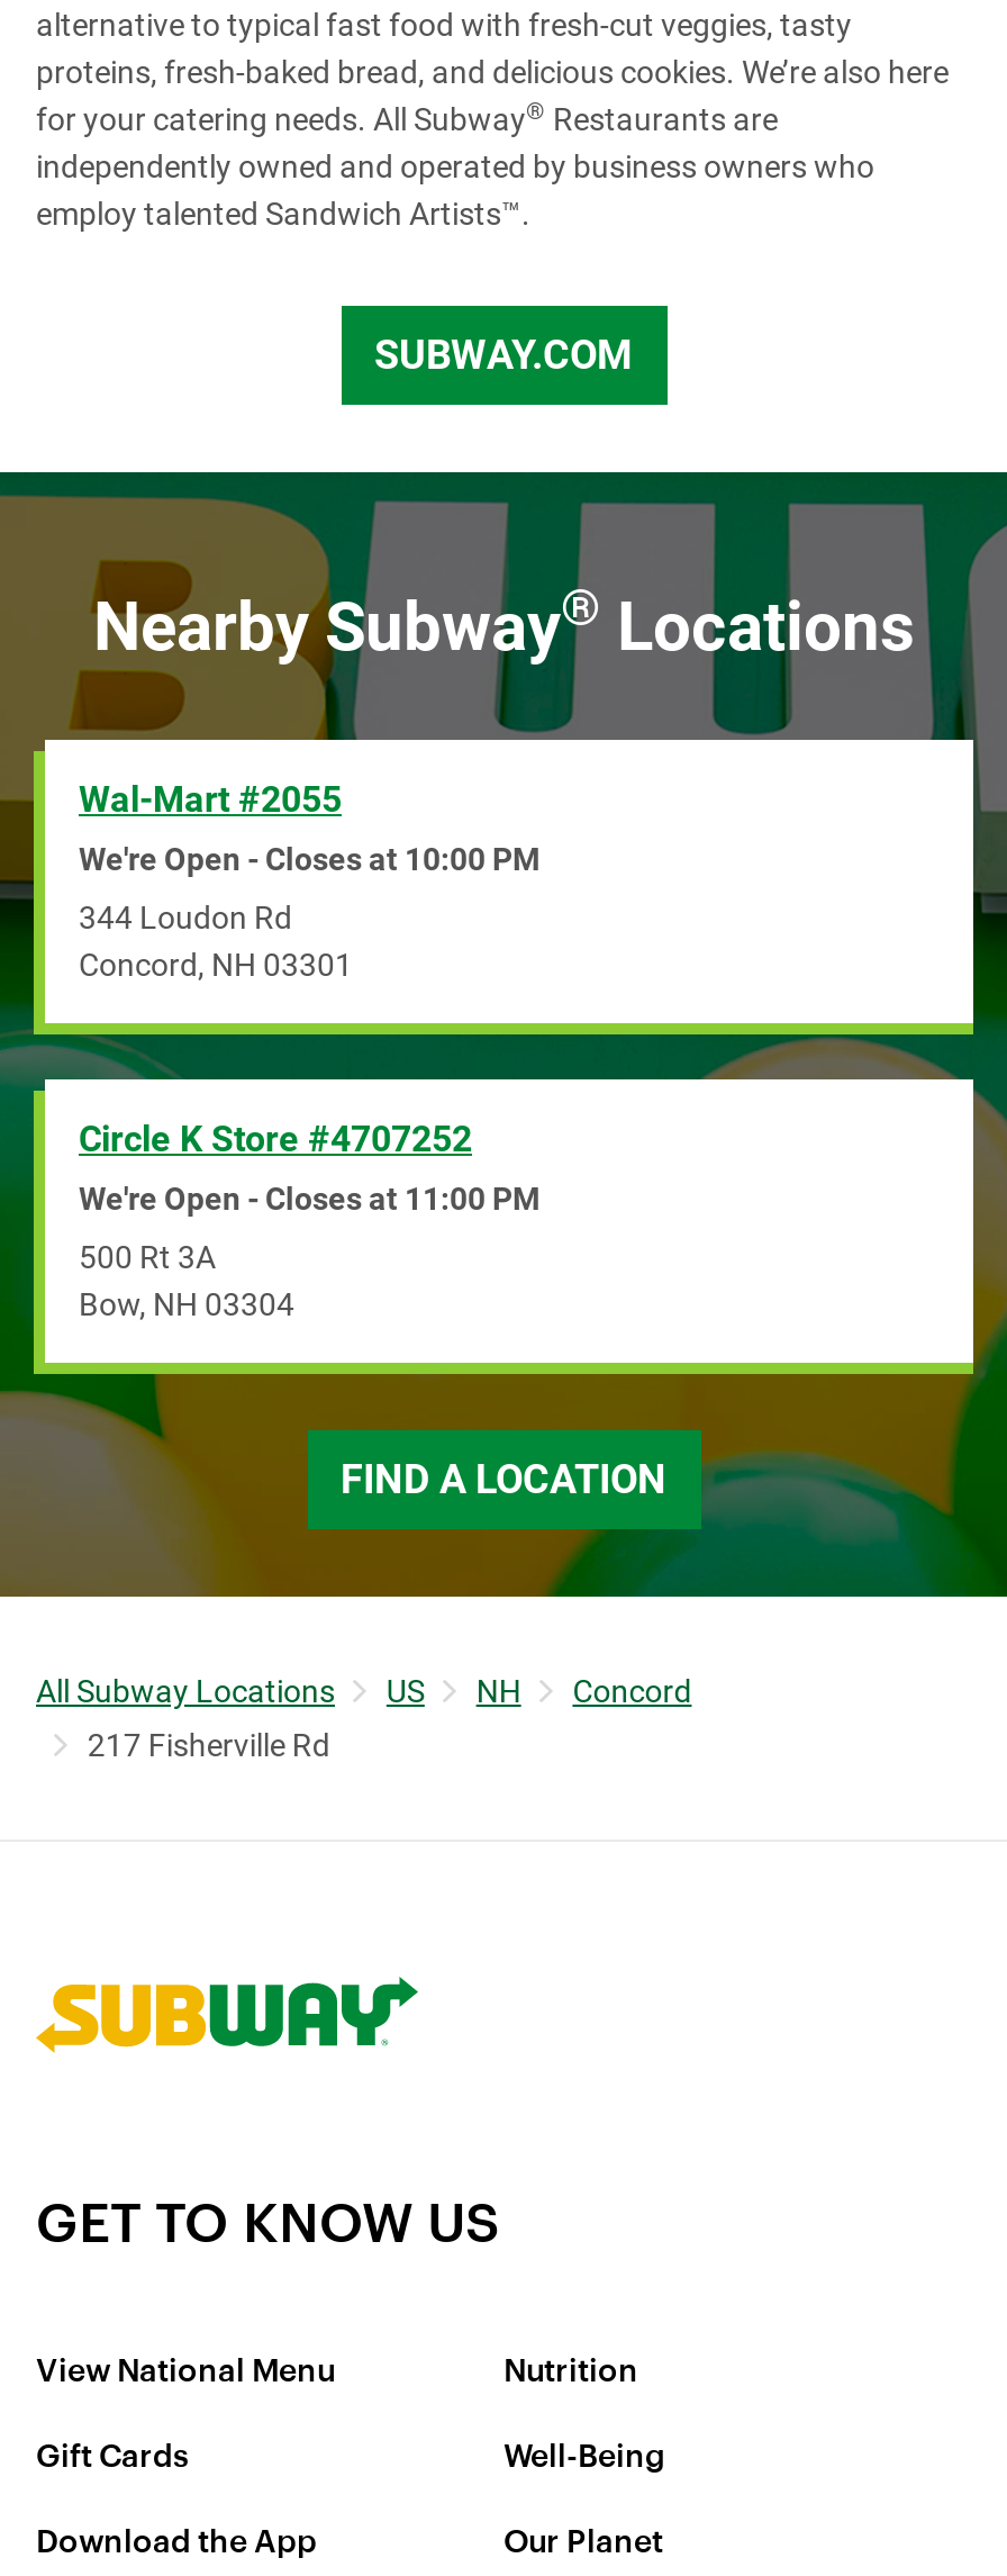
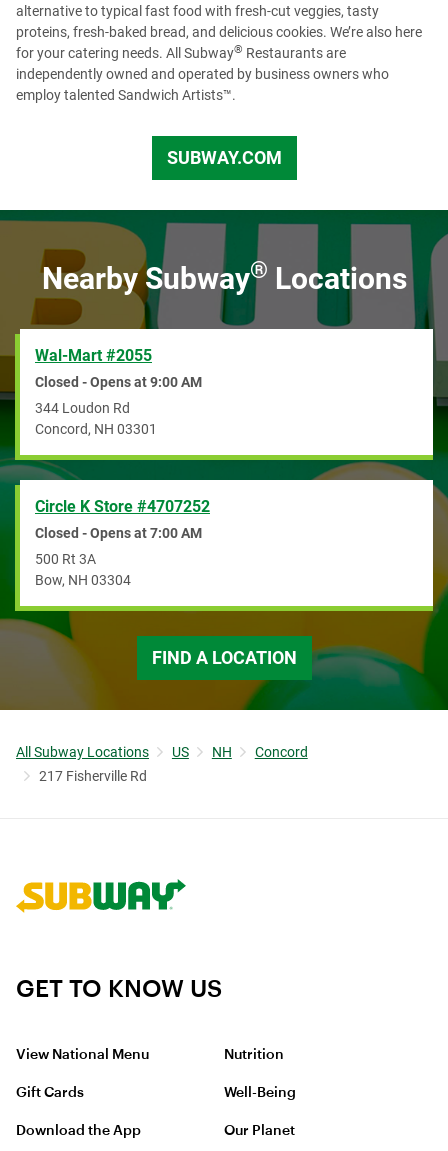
[79,842,539,878] We're Open - Closes at 10:00 PM -> [35,374,202,390] Closed - Opens at 9:00 AM
[79,1182,539,1218] We're Open - Closes at 11:00 PM -> [35,525,202,541] Closed - Opens at 7:00 AM

